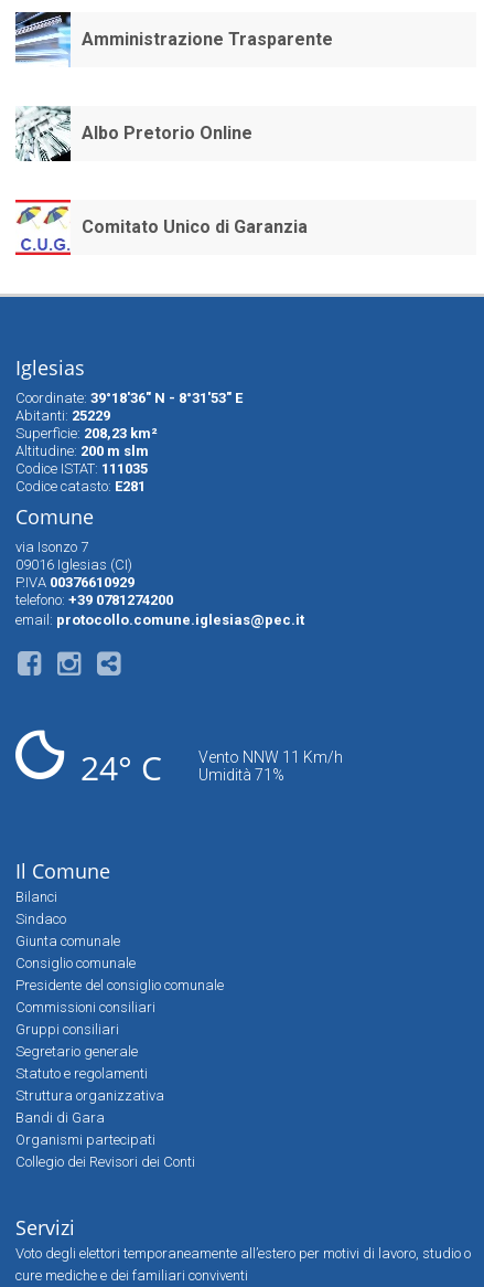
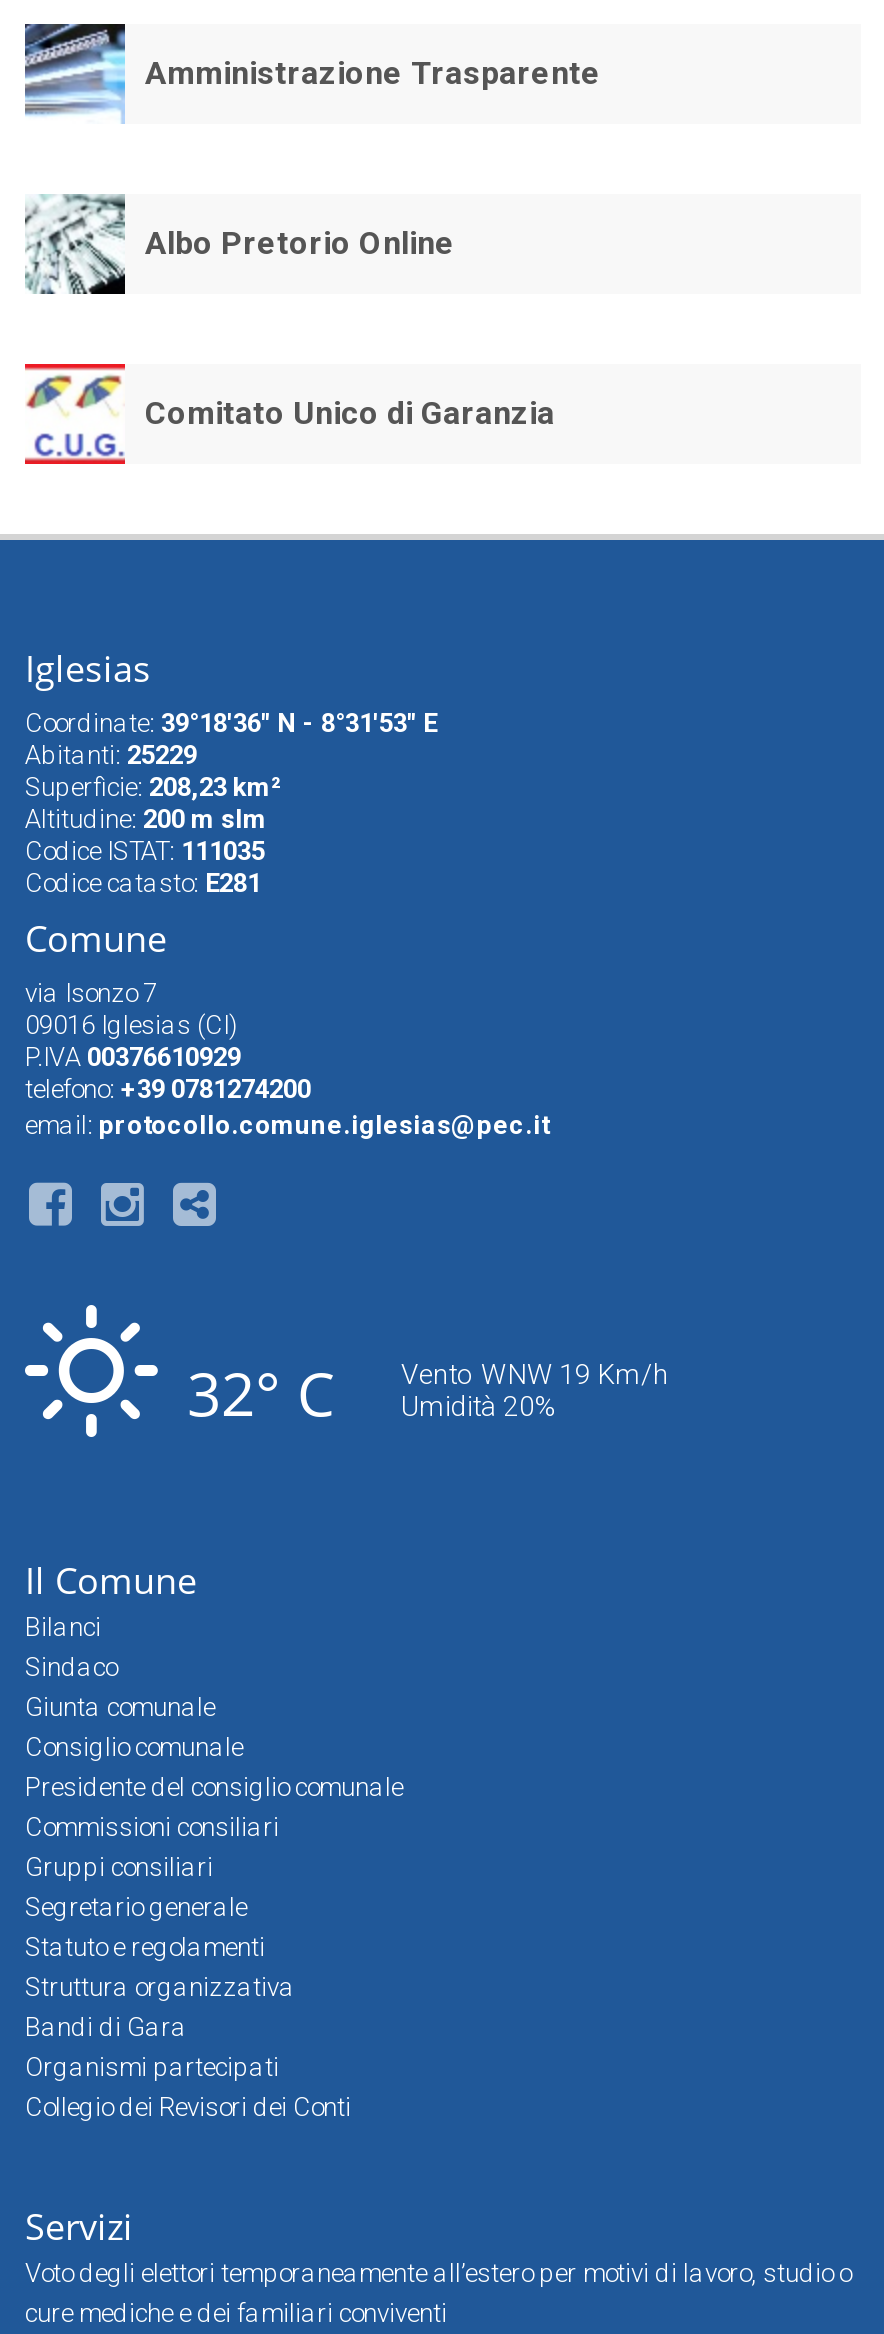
[14,720,162,791] [image] | 24° C -> [25,1302,335,1440] [image] | 32° C
[198,748,343,766] Vento NNW 11 Km/h -> [401,1358,669,1390] Vento WNW 19 Km/h
[198,766,284,784] Umidità 71% -> [401,1390,557,1422] Umidità 20%

